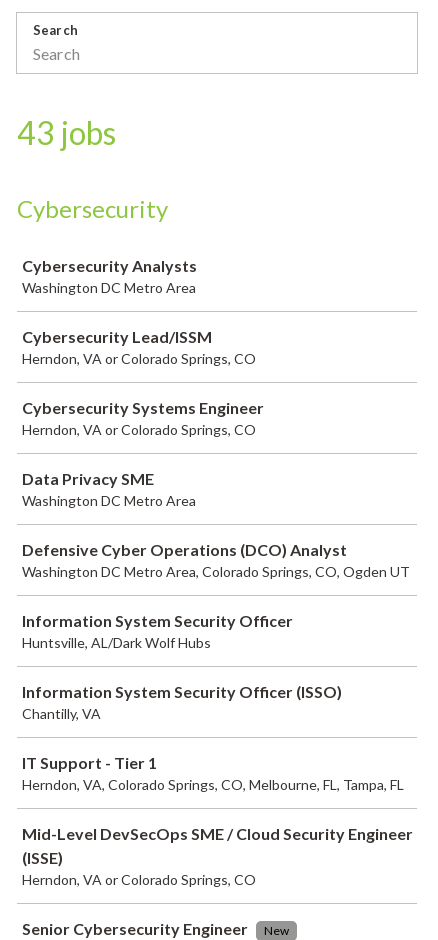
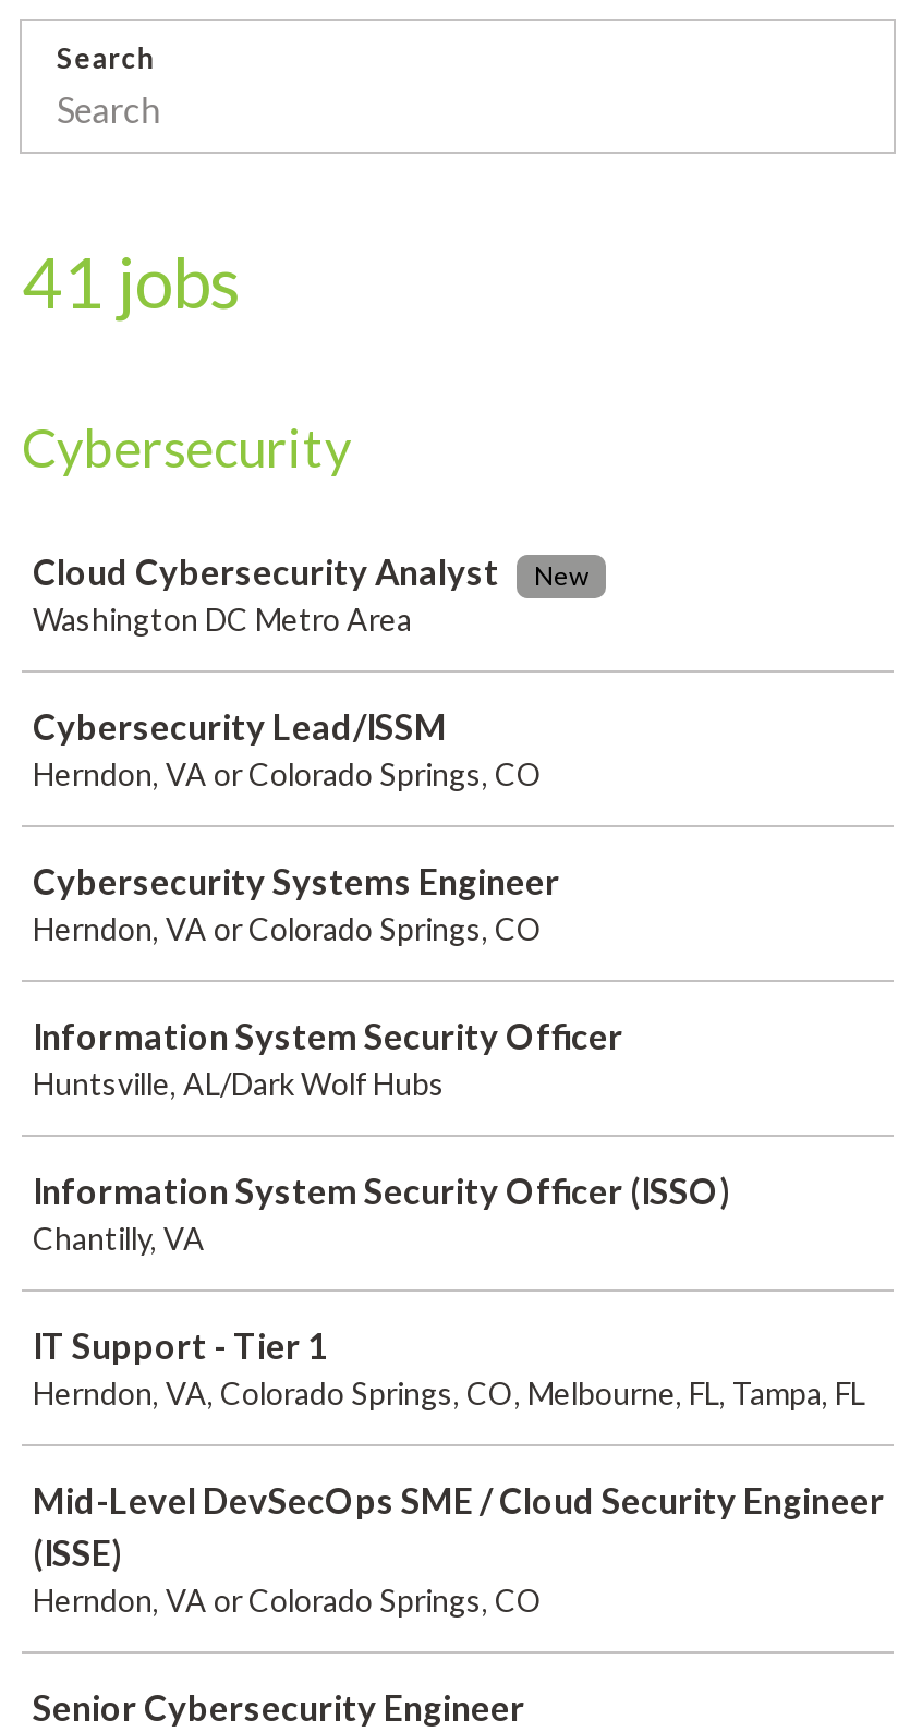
[17,113,116,152] 43 jobs -> [22,239,238,324] 41 jobs
[22,256,197,275] Cybersecurity Analysts -> [33,550,588,592] Cloud Cybersecurity Analyst | New
[22,469,410,580] Data Privacy SME | Washington DC Metro Area | Defensive Cyber Operations (DCO) Analyst | Washington DC Metro Area, Colorado Springs, CO, Ogden UT -> none
[264,923,289,938] New -> none

